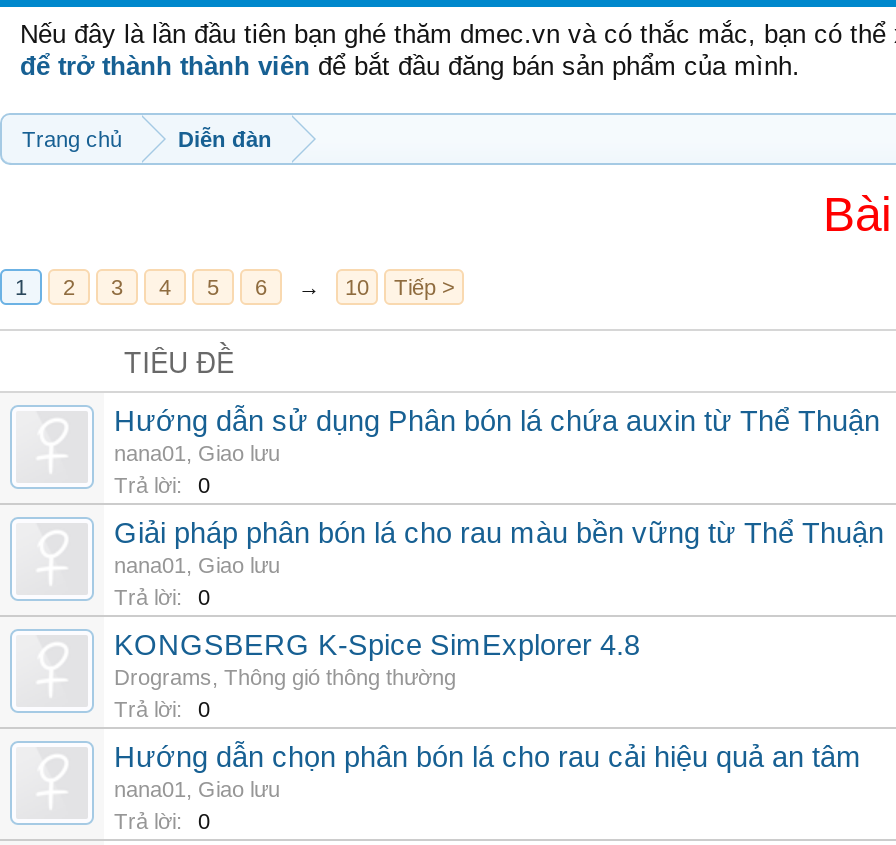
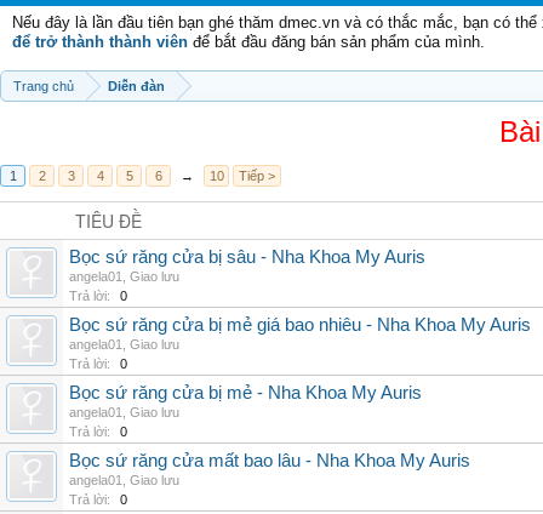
[114,405,880,465] Hướng dẫn sử dụng Phân bón lá chứa auxin từ Thể Thuận | nana01, Giao lưu -> [69,247,425,284] Bọc sứ răng cửa bị sâu - Nha Khoa My Auris | angela01, Giao lưu
[114,517,884,577] Giải pháp phân bón lá cho rau màu bền vững từ Thể Thuận | nana01, Giao lưu -> [69,315,531,352] Bọc sứ răng cửa bị mẻ giá bao nhiêu - Nha Khoa My Auris | angela01, Giao lưu
[114,629,640,689] KONGSBERG K-Spice SimExplorer 4.8 | Drograms, Thông gió thông thường -> [69,383,422,419] Bọc sứ răng cửa bị mẻ - Nha Khoa My Auris | angela01, Giao lưu
[114,741,862,801] Hướng dẫn chọn phân bón lá cho rau cải hiệu quả an tâm | nana01, Giao lưu -> [69,451,470,487] Bọc sứ răng cửa mất bao lâu - Nha Khoa My Auris | angela01, Giao lưu

